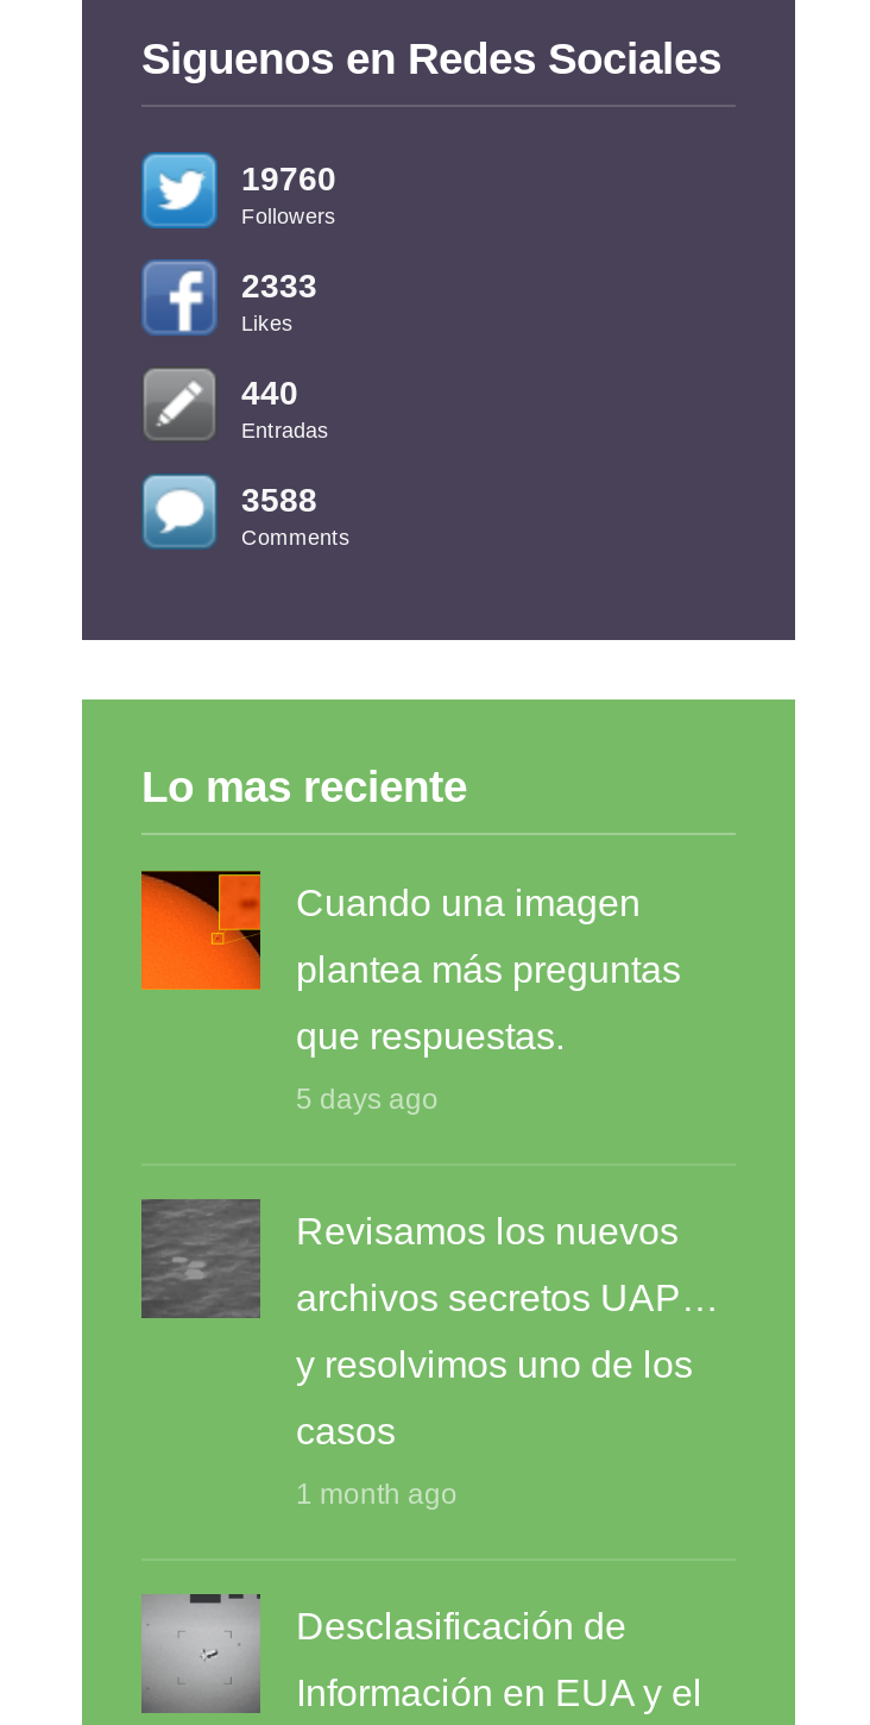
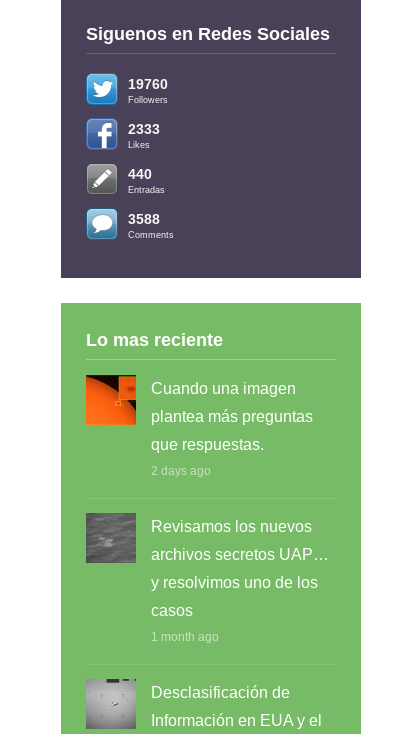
[296,1082,439,1115] 5 days ago -> [151,464,211,478] 2 days ago

